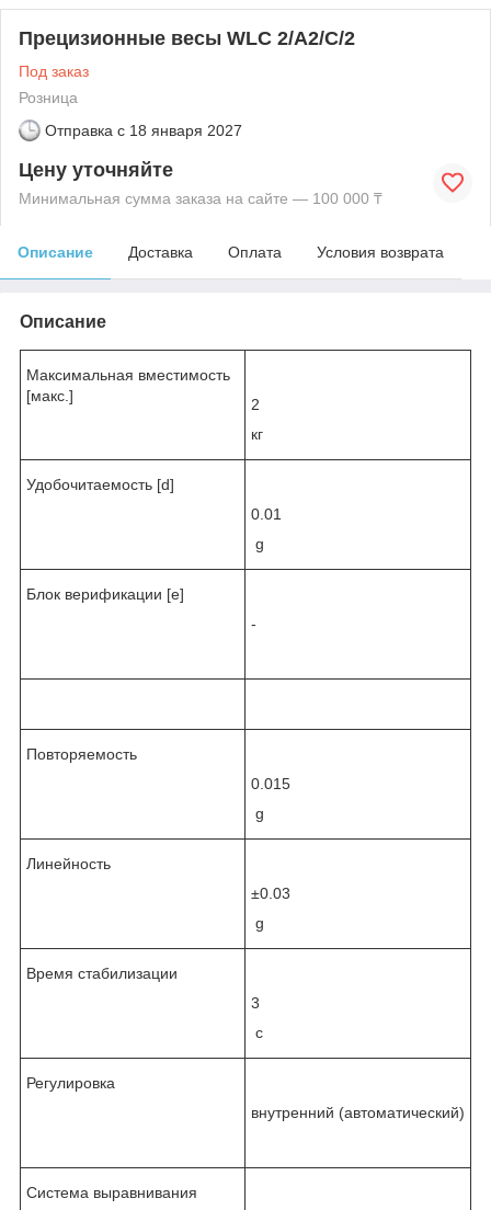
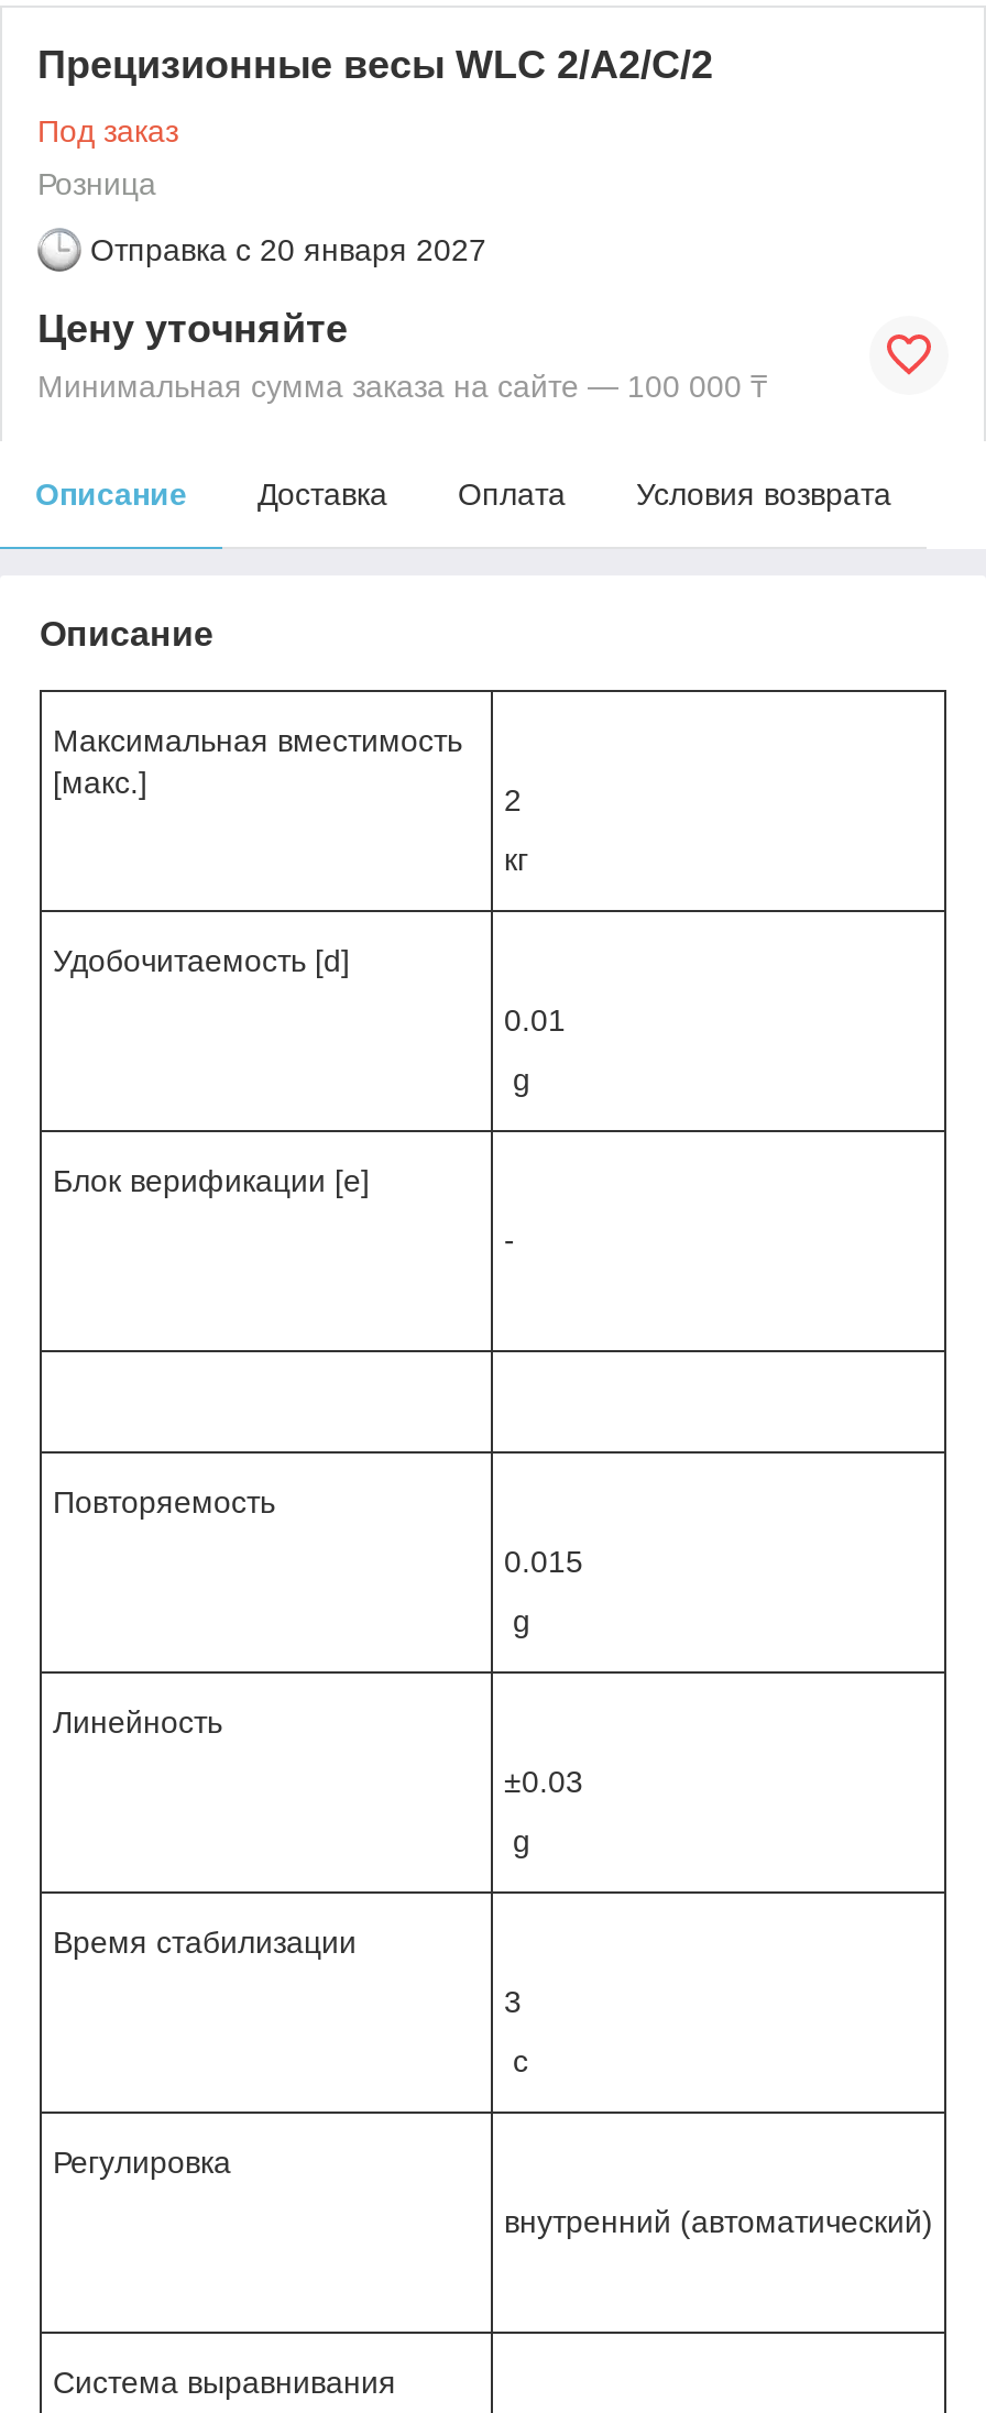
[45,121,242,139] Отправка с 18 января 2027 -> [90,232,486,267] Отправка с 20 января 2027

